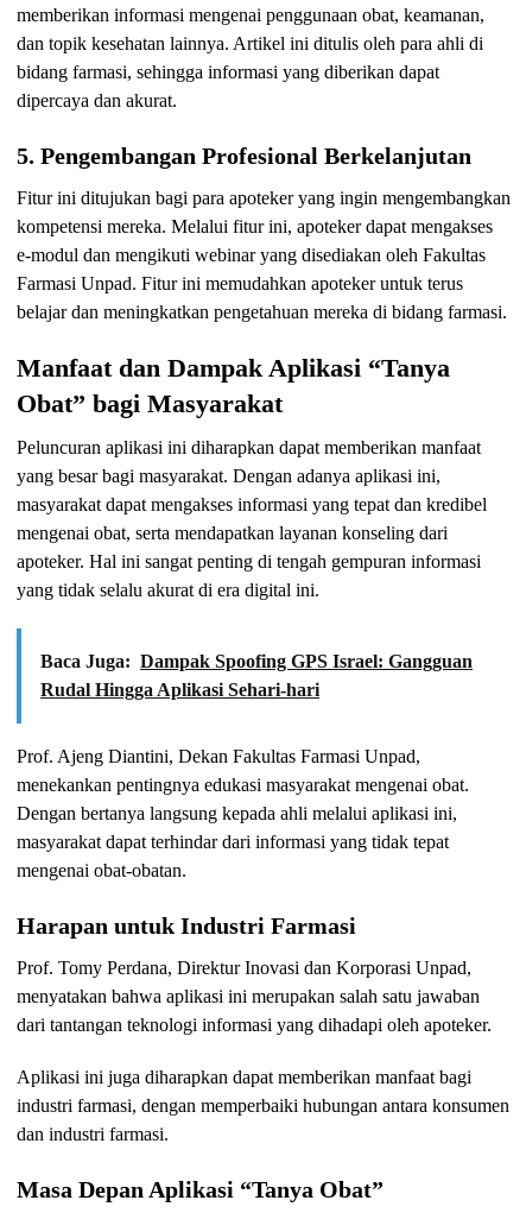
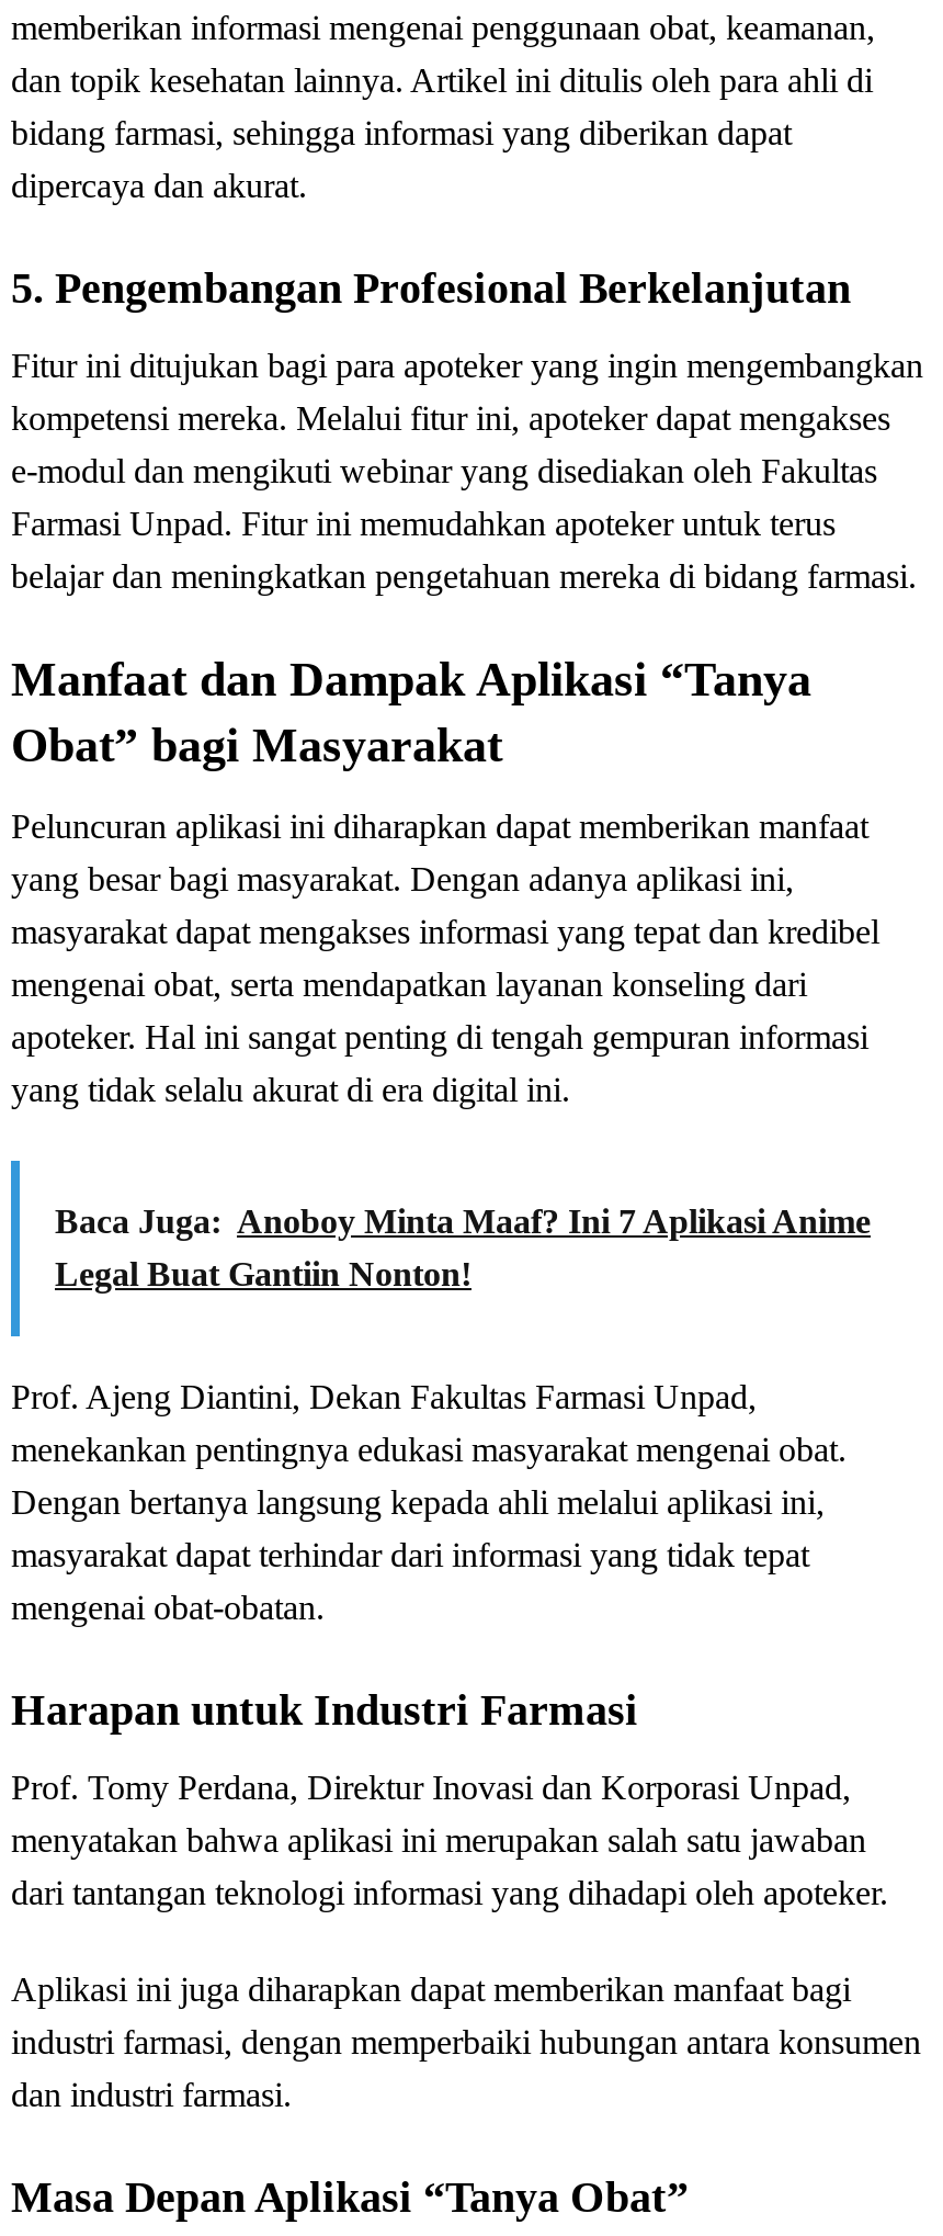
[40,651,473,700] Baca Juga: Dampak Spoofing GPS Israel: Gangguan | Rudal Hingga Aplikasi Sehari-hari -> [55,1202,871,1292] Baca Juga: Anoboy Minta Maaf? Ini 7 Aplikasi Anime | Legal Buat Gantiin Nonton!

